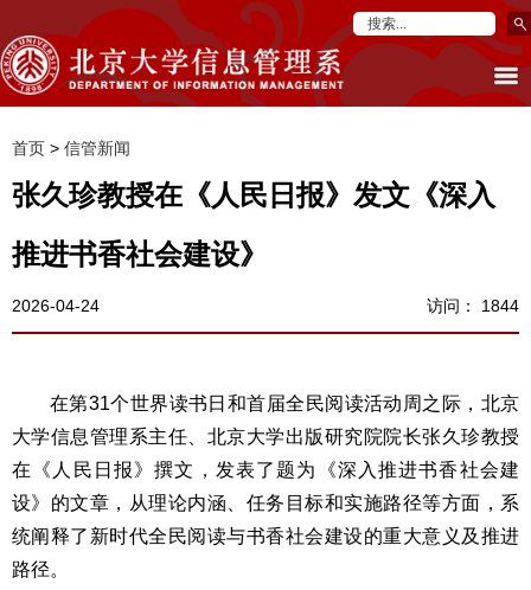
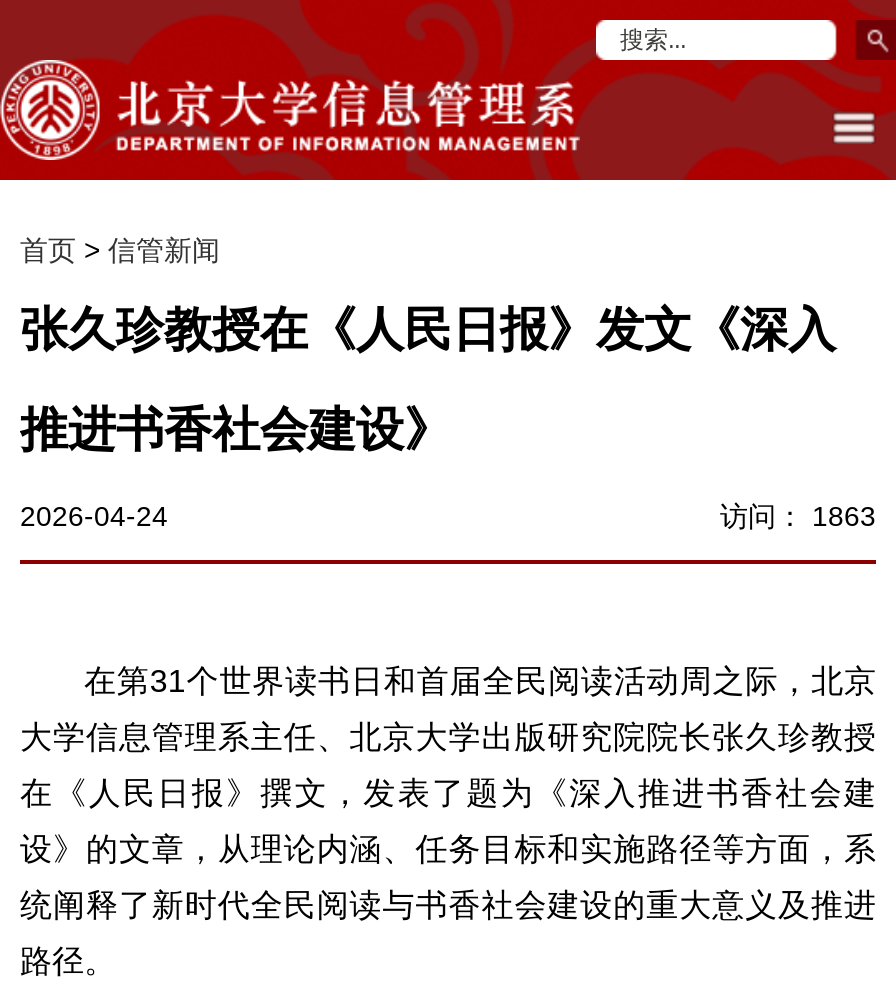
[427,296,519,315] 访问：1844 -> [720,500,876,532] 访问：1863

